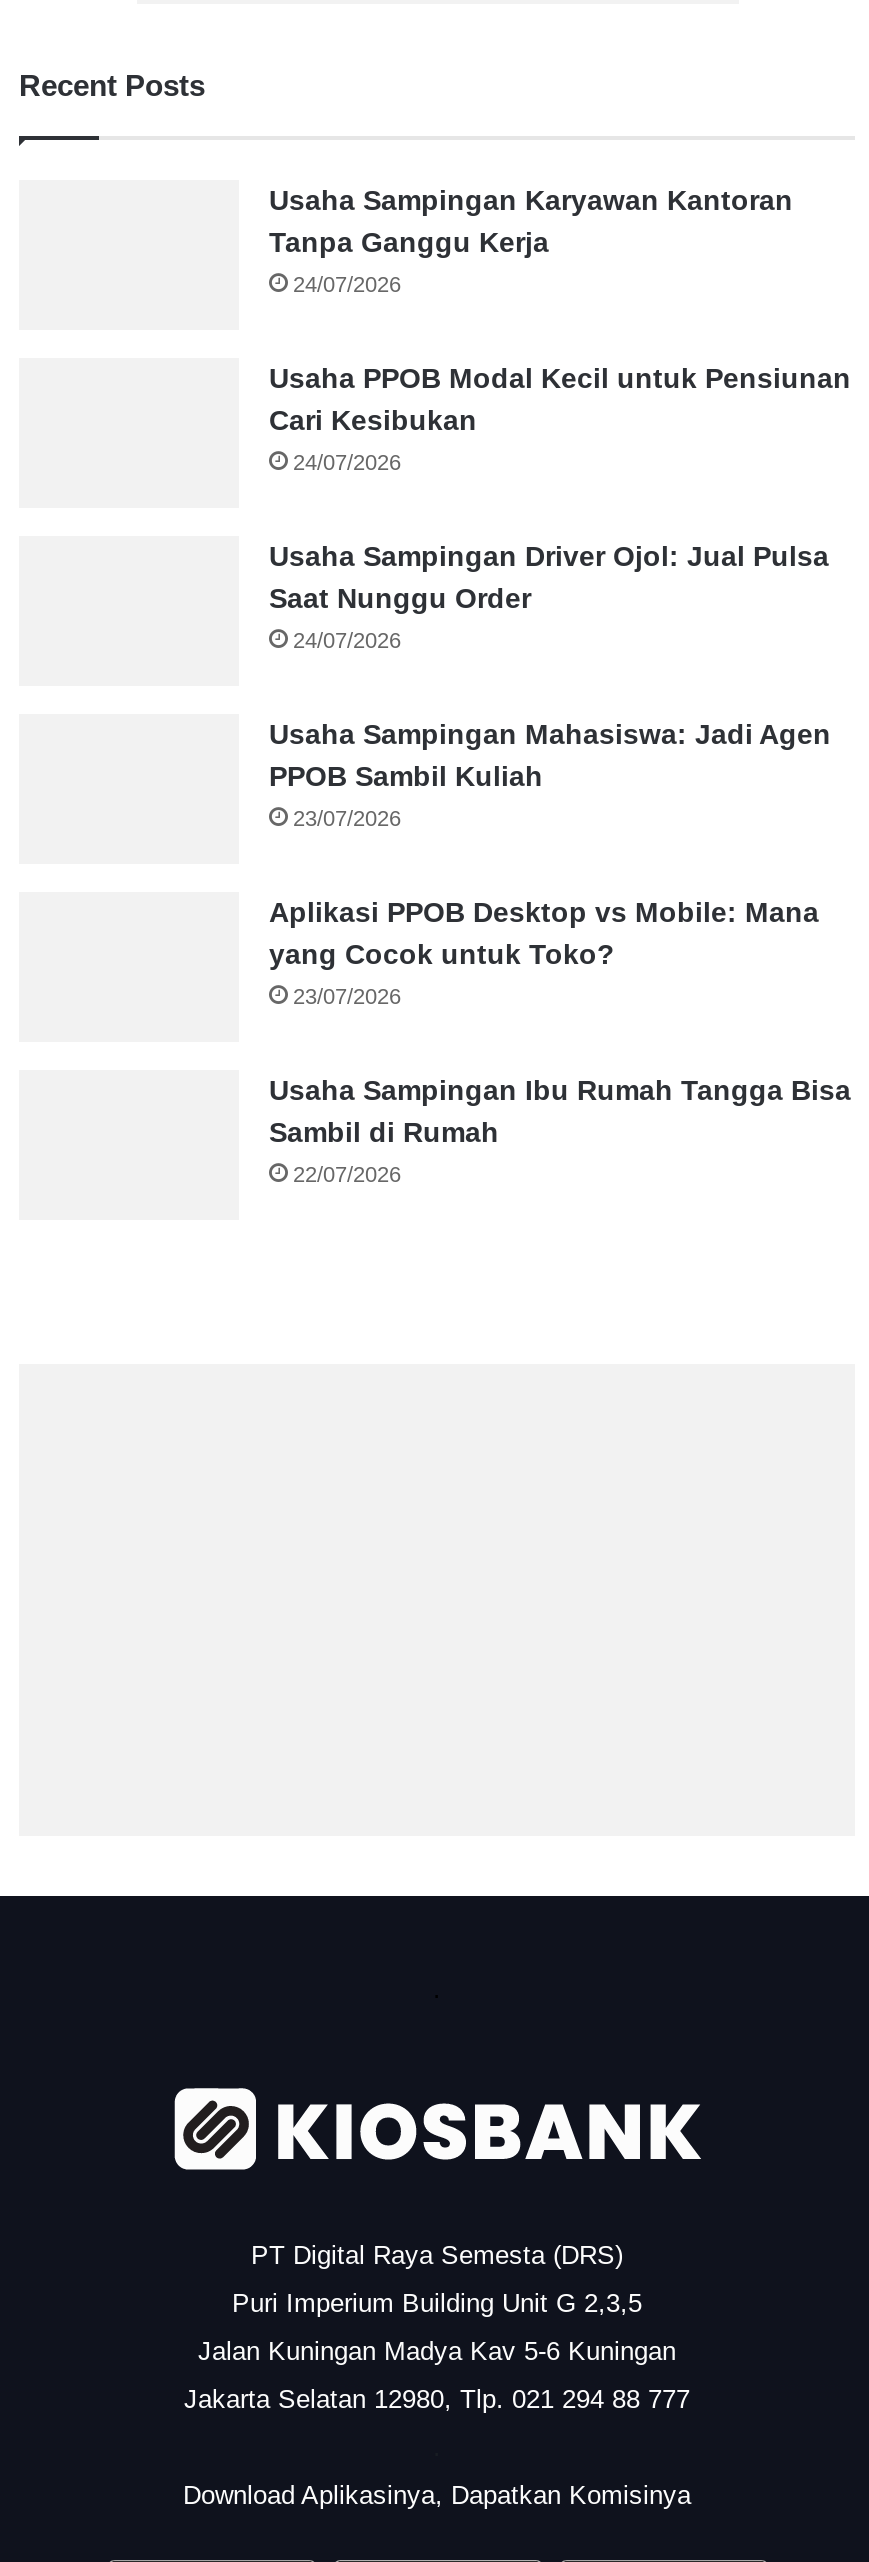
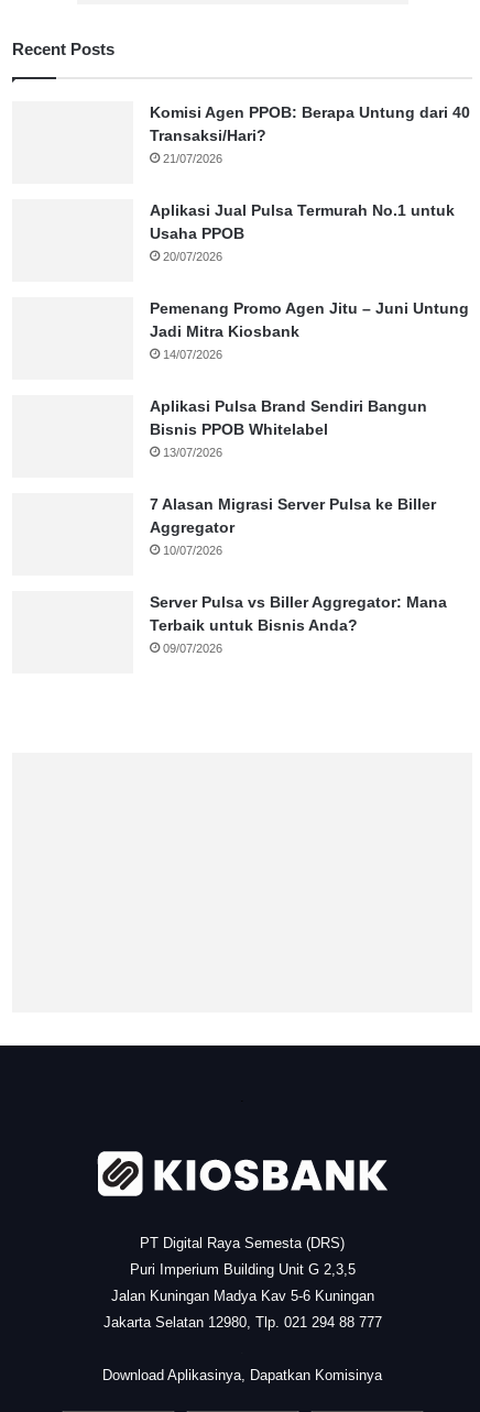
[269,184,793,296] Usaha Sampingan Karyawan Kantoran | Tanpa Ganggu Kerja | 24/07/2026 -> [150,103,470,165] Komisi Agen PPOB: Berapa Untung dari 40 | Transaksi/Hari? | 21/07/2026
[269,362,851,474] Usaha PPOB Modal Kecil untuk Pensiunan | Cari Kesibukan | 24/07/2026 -> [150,201,455,263] Aplikasi Jual Pulsa Termurah No.1 untuk | Usaha PPOB | 20/07/2026
[269,540,829,652] Usaha Sampingan Driver Ojol: Jual Pulsa | Saat Nunggu Order | 24/07/2026 -> [150,299,469,361] Pemenang Promo Agen Jitu – Juni Untung | Jadi Mitra Kiosbank | 14/07/2026
[269,718,831,830] Usaha Sampingan Mahasiswa: Jadi Agen | PPOB Sambil Kuliah | 23/07/2026 -> [150,397,427,459] Aplikasi Pulsa Brand Sendiri Bangun | Bisnis PPOB Whitelabel | 13/07/2026
[269,896,819,1008] Aplikasi PPOB Desktop vs Mobile: Mana | yang Cocok untuk Toko? | 23/07/2026 -> [150,495,436,557] 7 Alasan Migrasi Server Pulsa ke Biller | Aggregator | 10/07/2026
[269,1074,851,1186] Usaha Sampingan Ibu Rumah Tangga Bisa | Sambil di Rumah | 22/07/2026 -> [150,593,447,655] Server Pulsa vs Biller Aggregator: Mana | Terbaik untuk Bisnis Anda? | 09/07/2026

